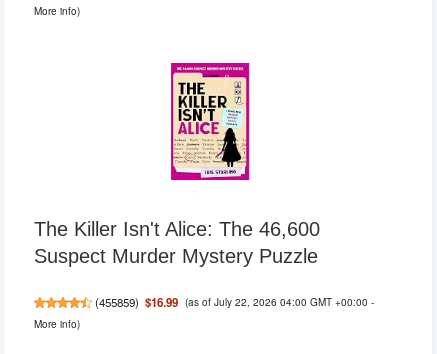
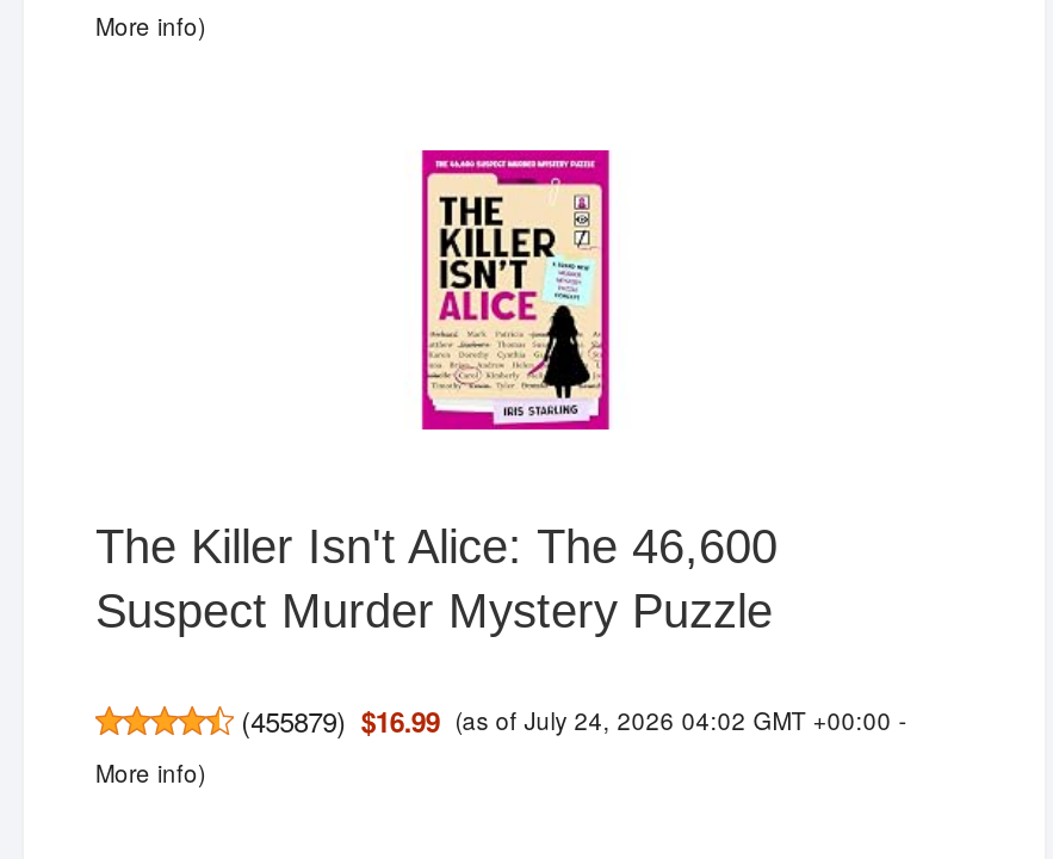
[95,294,374,311] (455859) $16.99 (as of July 22, 2026 04:00 GMT +00:00 - -> [241,701,906,741] (455879) $16.99 (as of July 24, 2026 04:02 GMT +00:00 -

